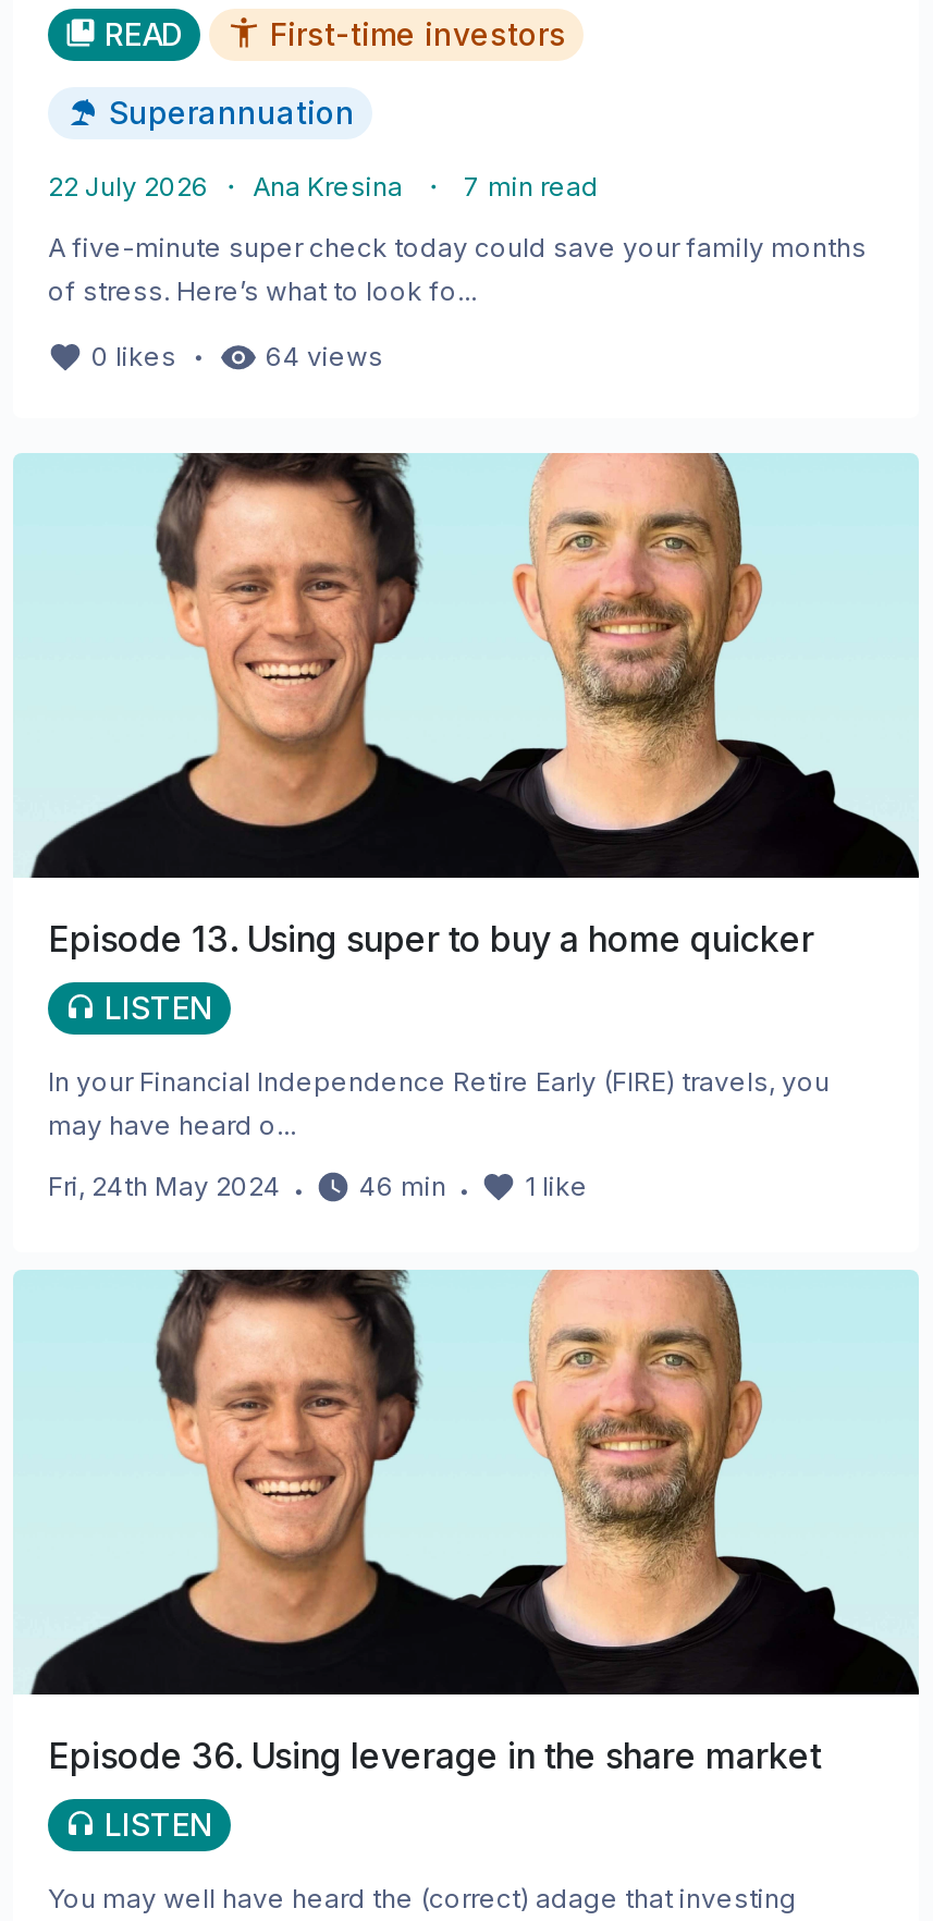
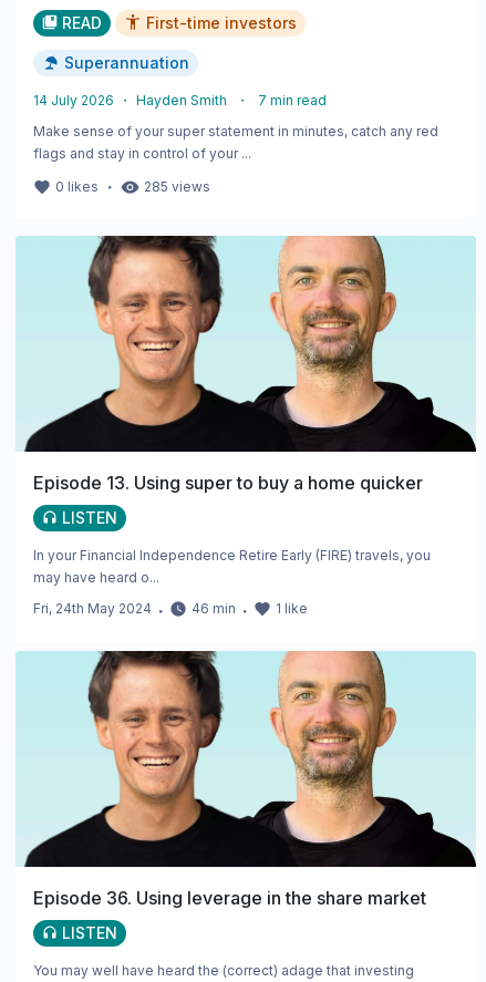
[48,170,599,203] 22 July 2026 ・ Ana Kresina ・ 7 min read -> [33,92,327,108] 14 July 2026 ・ Hayden Smith ・ 7 min read
[48,231,867,307] A five-minute super check today could save your family months | of stress. Here’s what to look fo... -> [33,123,438,162] Make sense of your super statement in minutes, catch any red | flags and stay in control of your ...
[91,335,383,379] 0 likes ・ 64 views -> [55,176,210,198] 0 likes ・ 285 views

